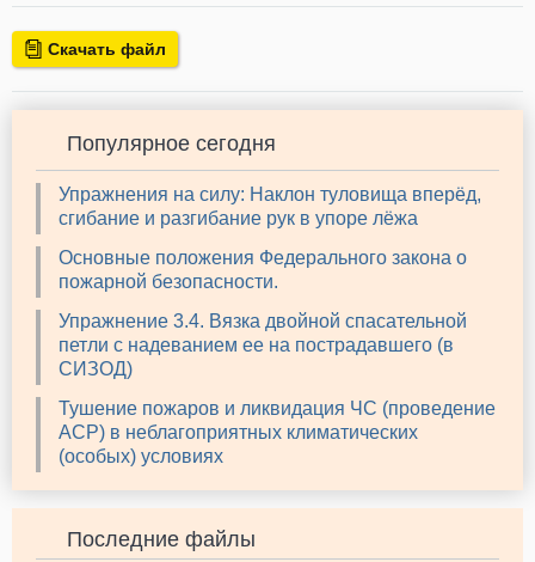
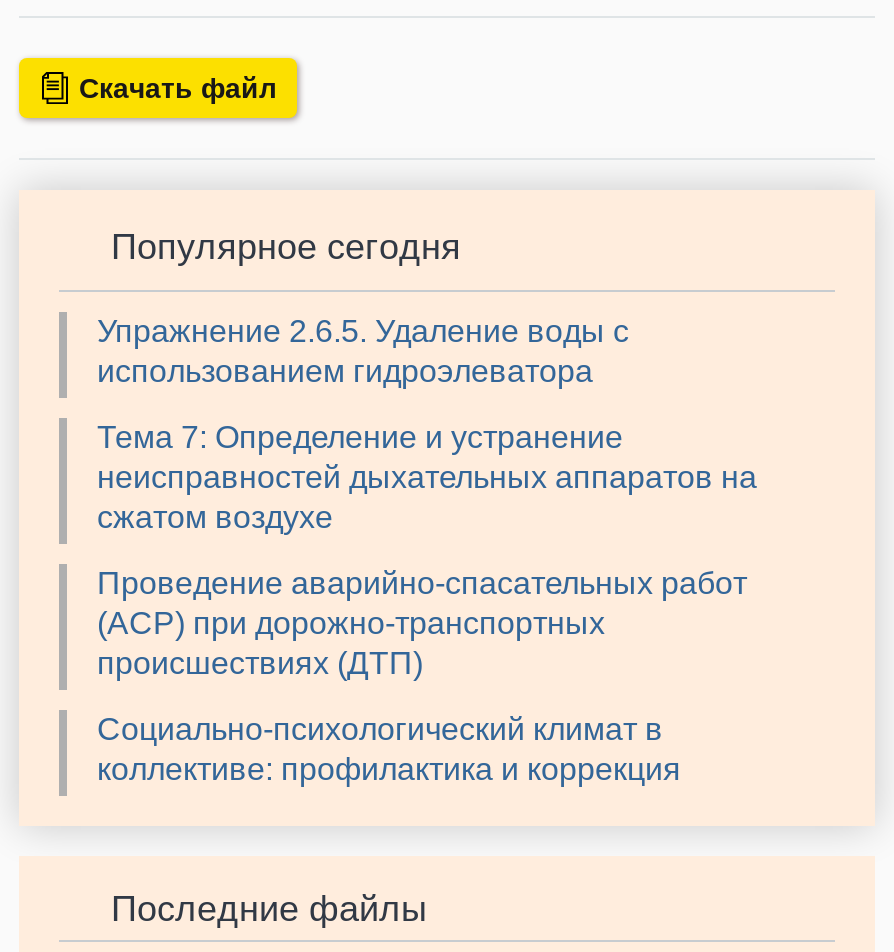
[59,184,481,228] Упражнения на силу: Наклон туловища вперёд, | сгибание и разгибание рук в упоре лёжа -> [97,314,629,388] Упражнение 2.6.5. Удаление воды с | использованием гидроэлеватора
[59,247,467,292] Основные положения Федерального закона о | пожарной безопасности. -> [97,420,757,534] Тема 7: Определение и устранение | неисправностей дыхательных аппаратов на | сжатом воздухе
[59,311,467,379] Упражнение 3.4. Вязка двойной спасательной | петли с надеванием ее на пострадавшего (в | СИЗОД) -> [97,566,747,680] Проведение аварийно-спасательных работ | (АСР) при дорожно-транспортных | происшествиях (ДТП)
[59,398,496,466] Тушение пожаров и ликвидация ЧС (проведение | АСР) в неблагоприятных климатических | (особых) условиях -> [97,712,681,786] Социально-психологический климат в | коллективе: профилактика и коррекция

